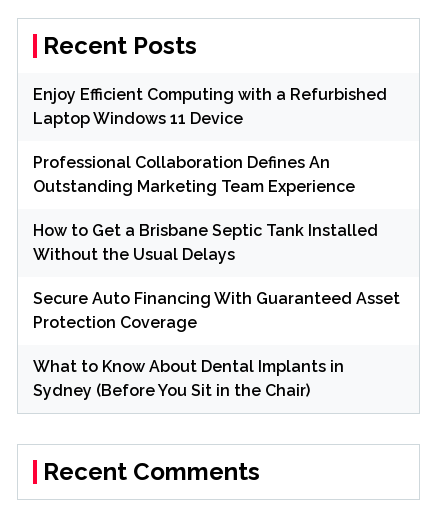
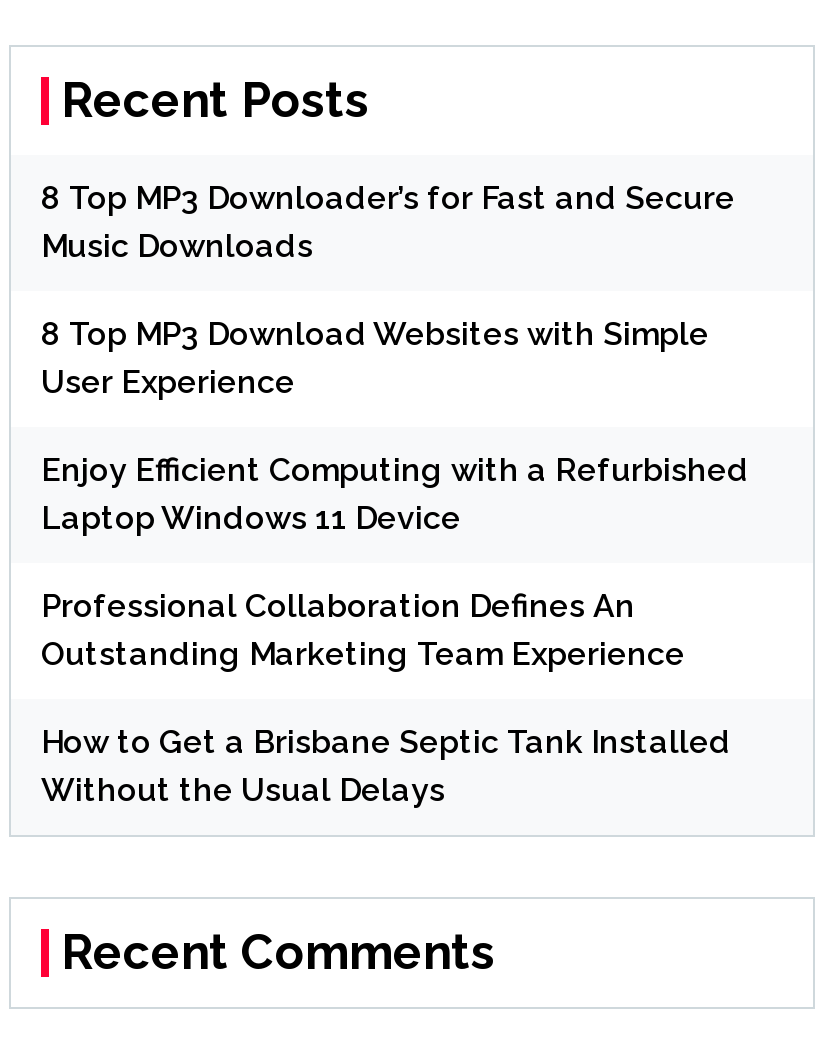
none -> [41,179,735,401] 8 Top MP3 Downloader’s for Fast and Secure | Music Downloads | 8 Top MP3 Download Websites with Simple | User Experience
moved [33,85,387,264] -> [41,451,749,809]: Enjoy Efficient Computing with a Refurbished | Laptop Windows 11 Device | Professional Collaboration Defines An | Outstanding Marketing Team Experience | How to Get a Brisbane Septic Tank Installed | Without the Usual Delays
[33,289,400,400] Secure Auto Financing With Guaranteed Asset | Protection Coverage | What to Know About Dental Implants in | Sydney (Before You Sit in the Chair) -> none

